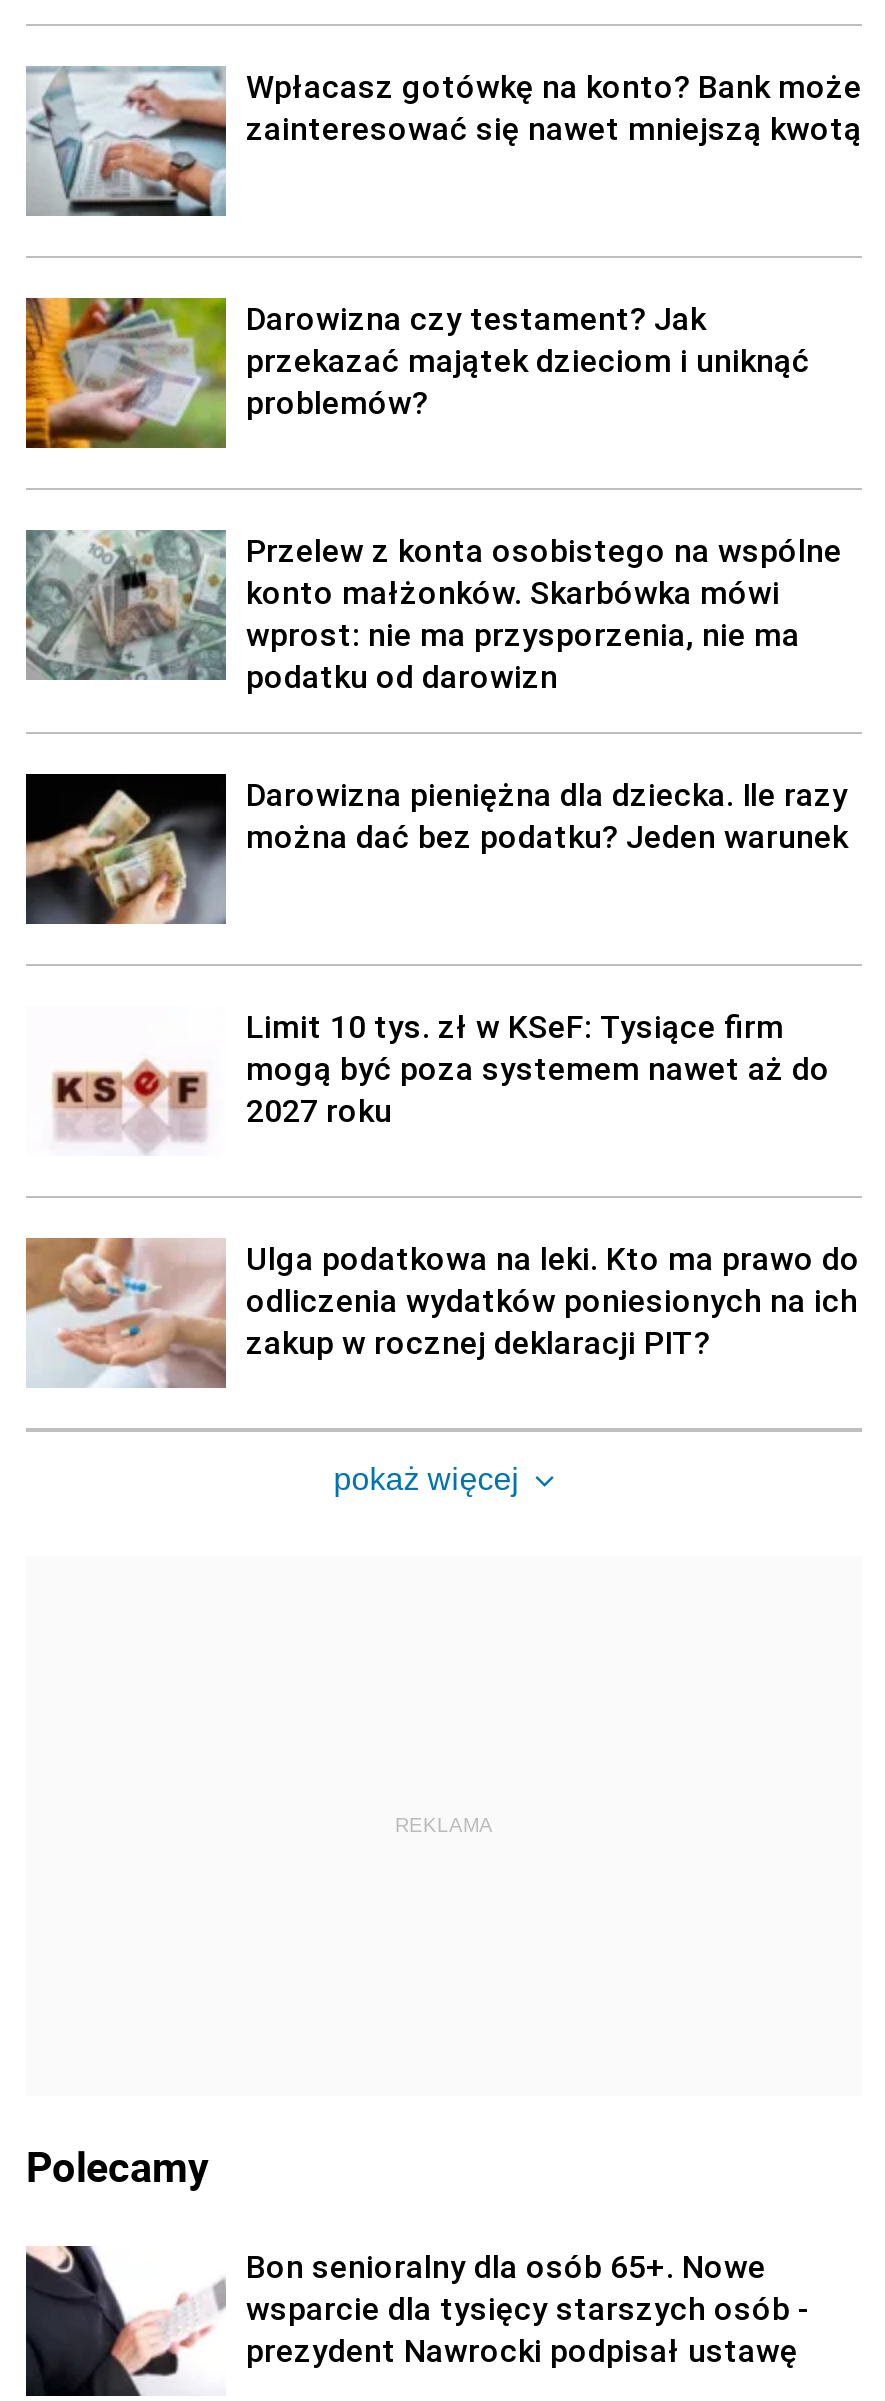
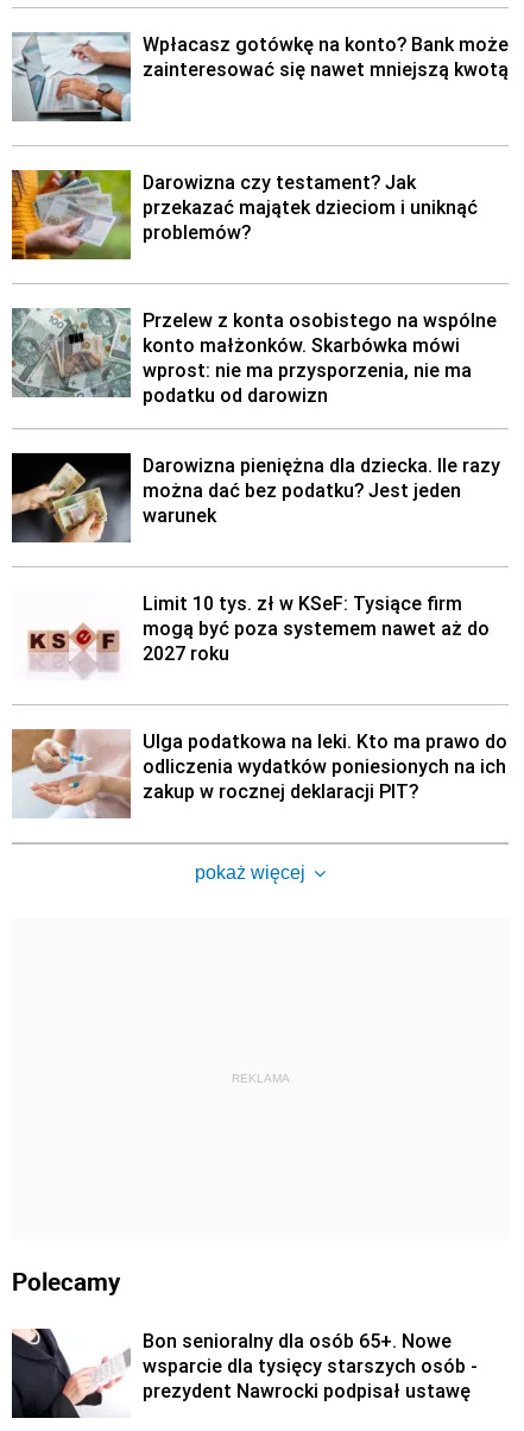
[246,816,848,856] można dać bez podatku? Jeden warunek -> [143,478,461,527] można dać bez podatku? Jest jeden | warunek

